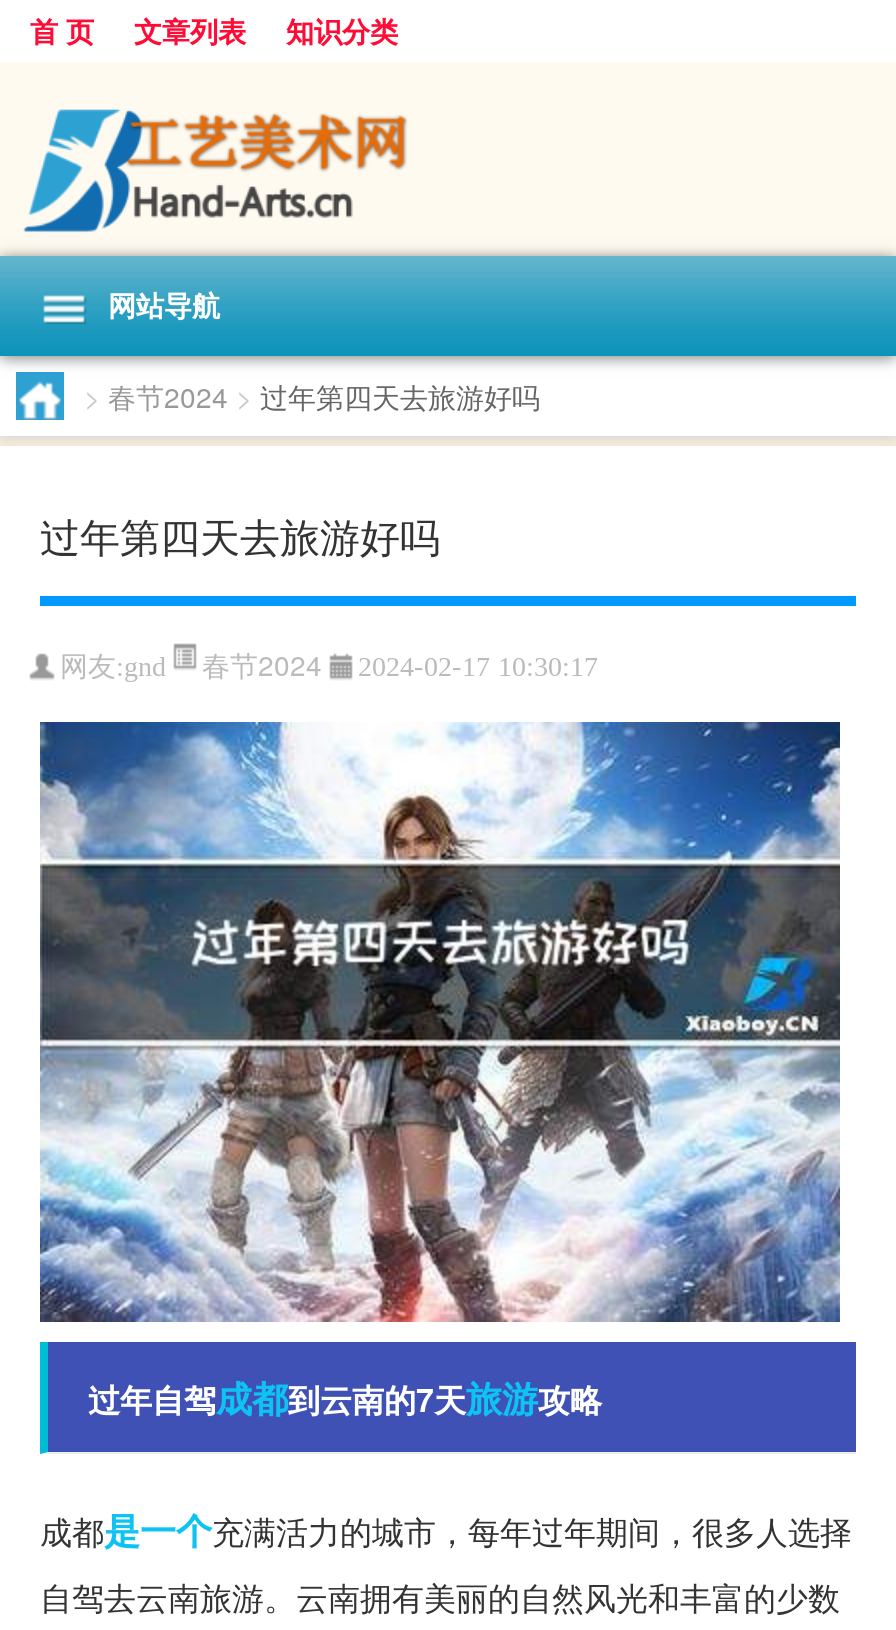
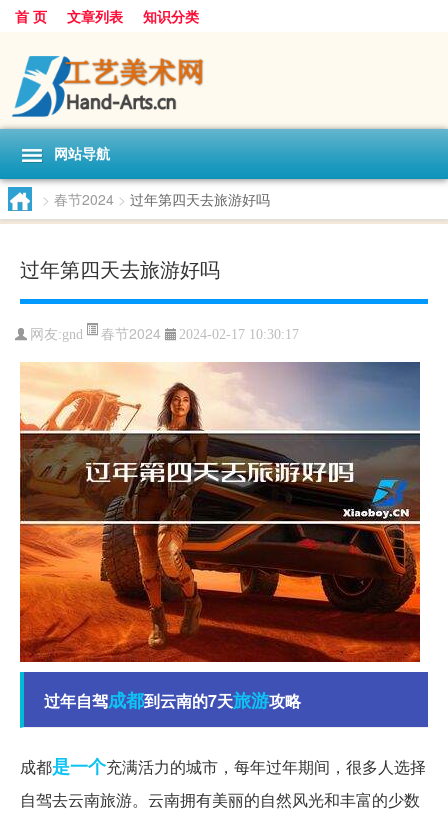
[38,720,842,1324] [image] -> [19,362,421,663] [image]

